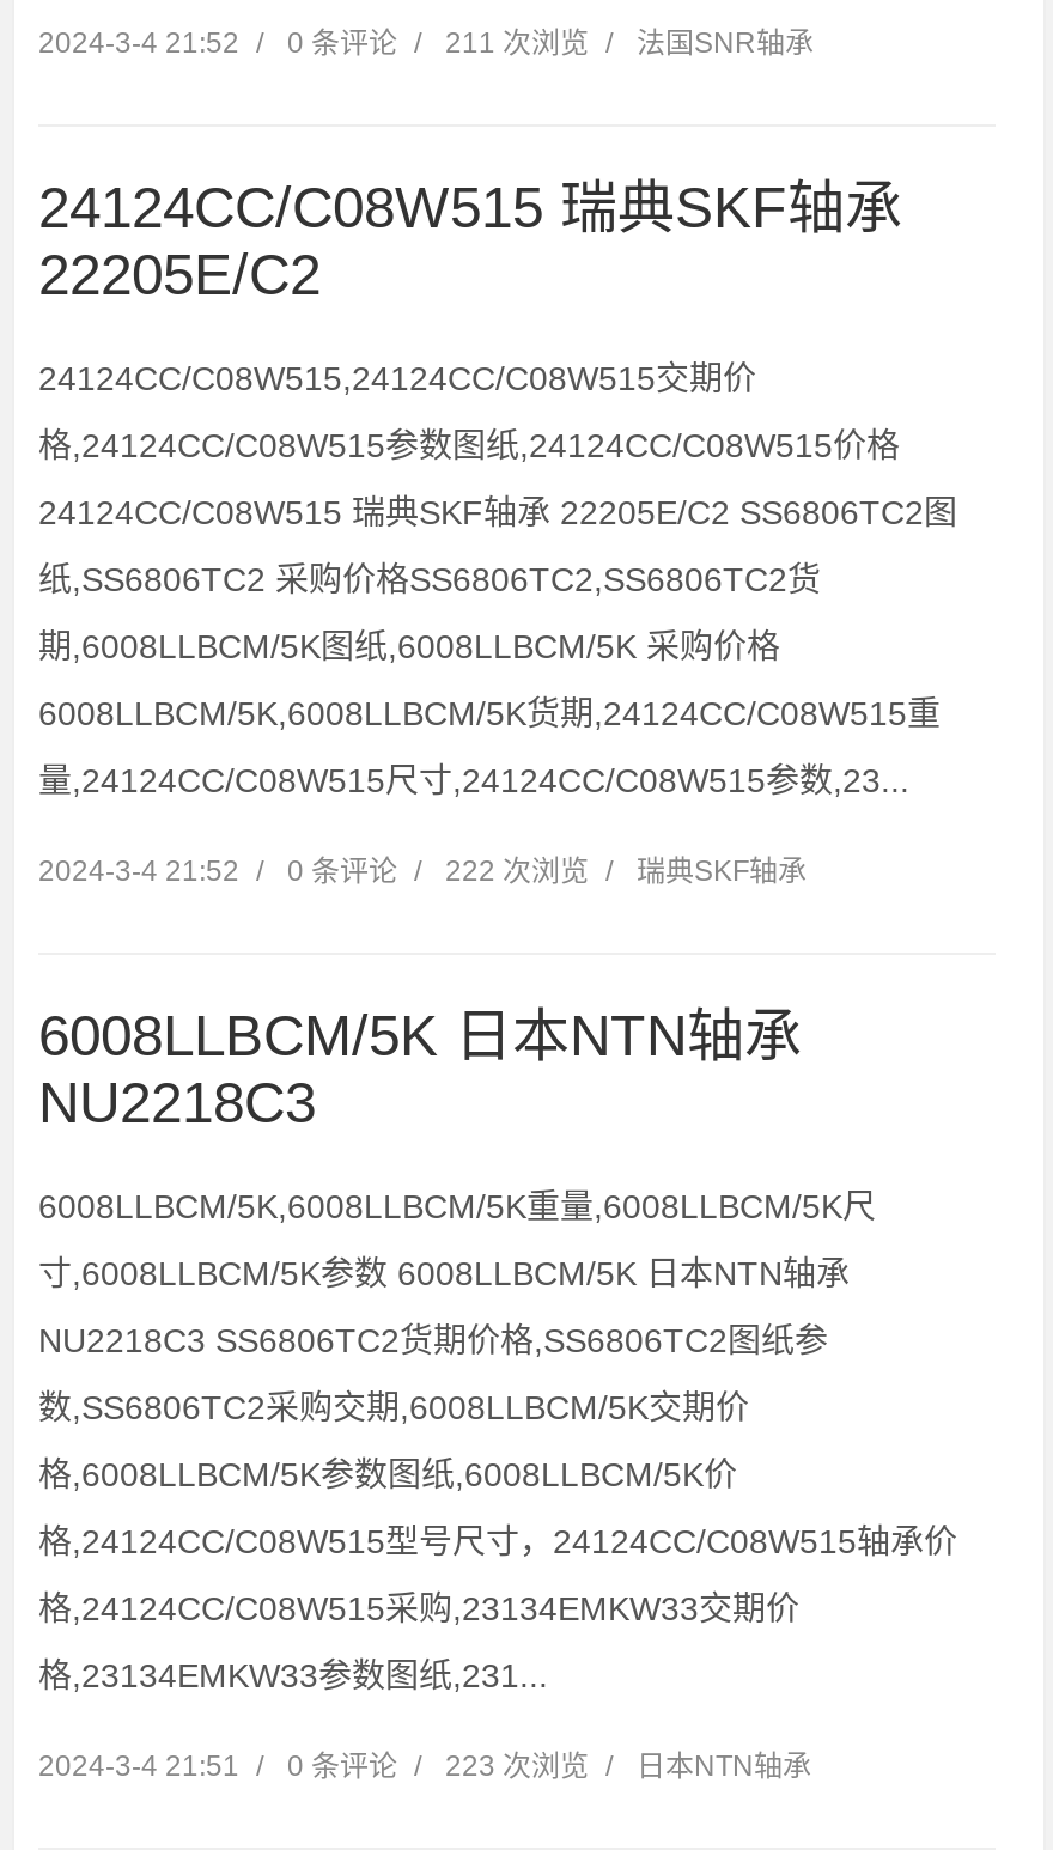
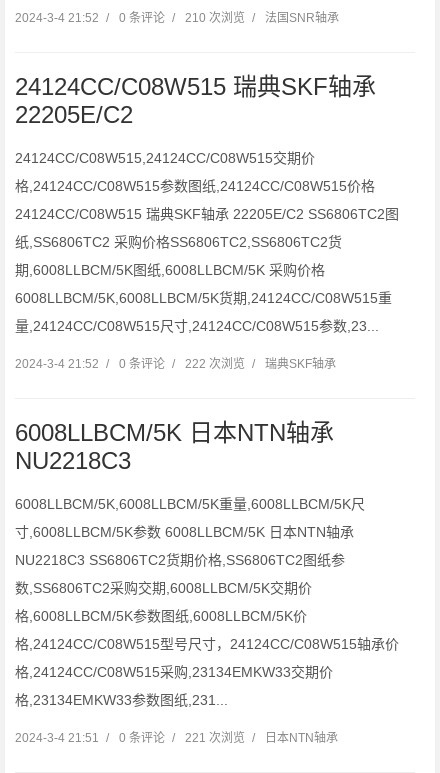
[38,26,814,60] 2024-3-4 21:52 / 0 条评论 / 211 次浏览 / 法国SNR轴承 -> [15,11,339,25] 2024-3-4 21:52 / 0 条评论 / 210 次浏览 / 法国SNR轴承
[38,1749,811,1783] 2024-3-4 21:51 / 0 条评论 / 223 次浏览 / 日本NTN轴承 -> [15,731,338,745] 2024-3-4 21:51 / 0 条评论 / 221 次浏览 / 日本NTN轴承

